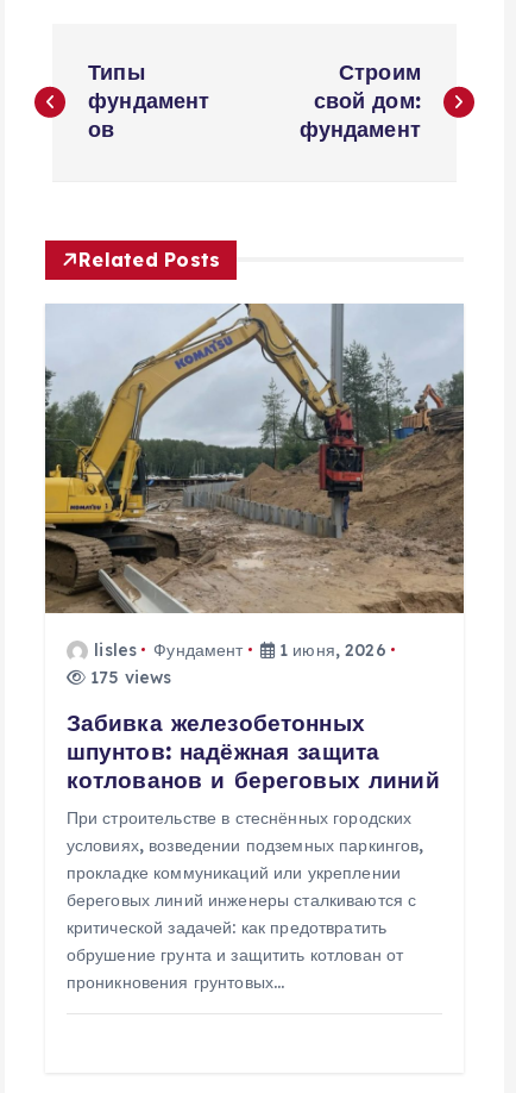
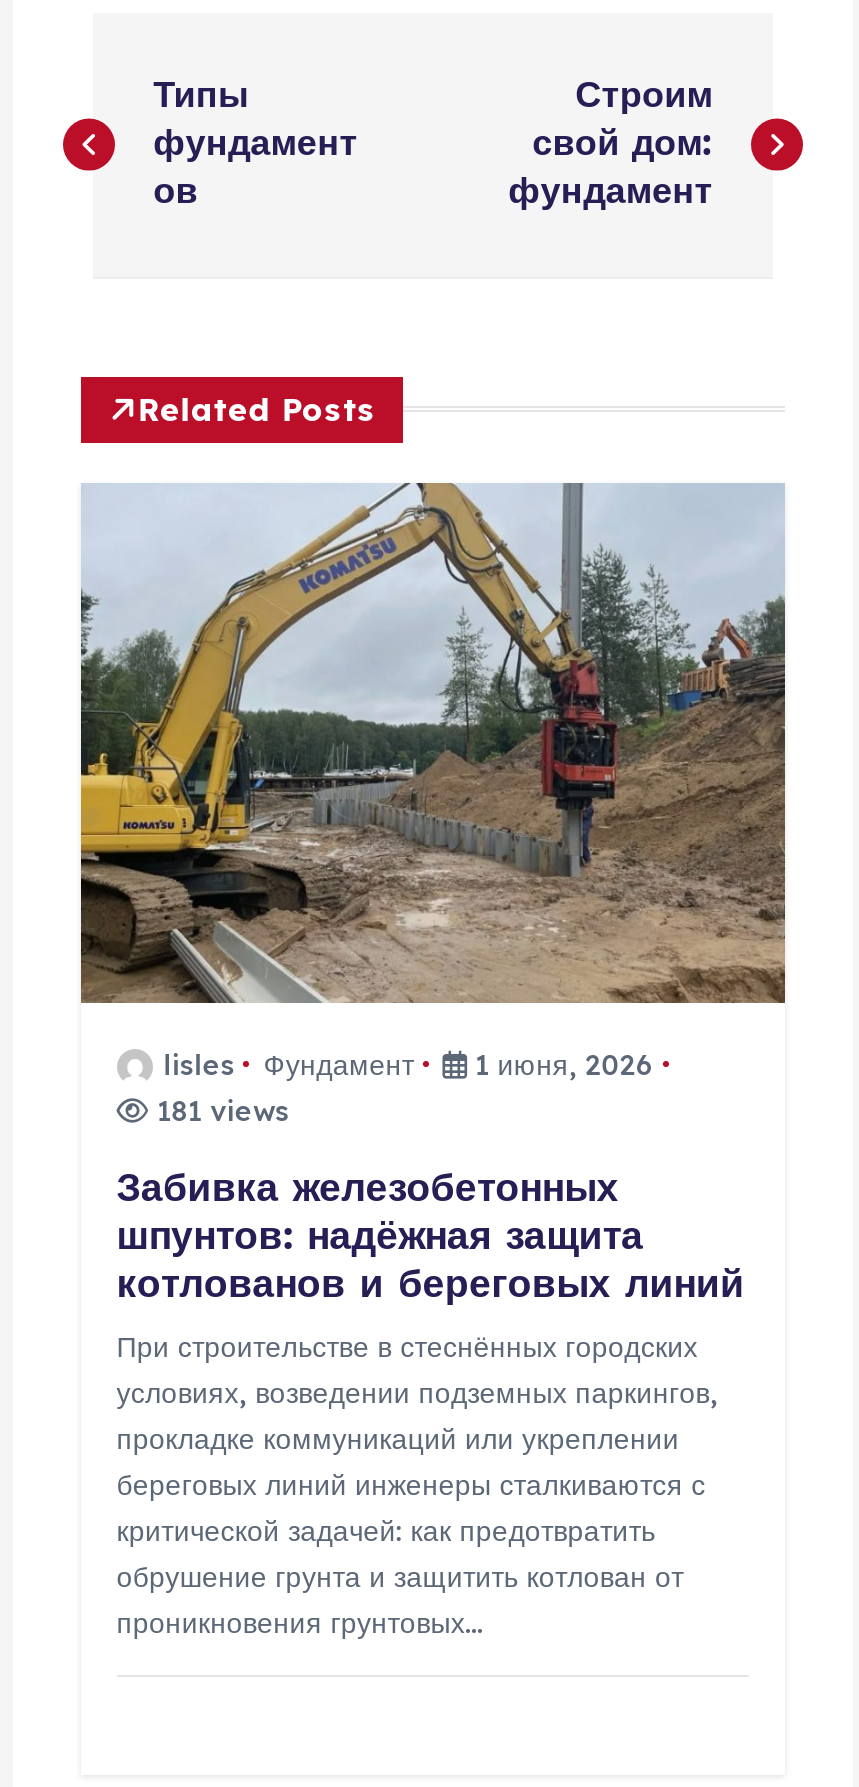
[85,666,172,688] 175 views -> [149,1092,290,1128] 181 views

